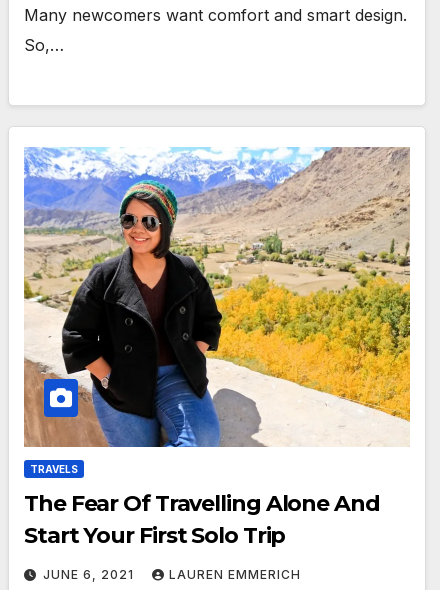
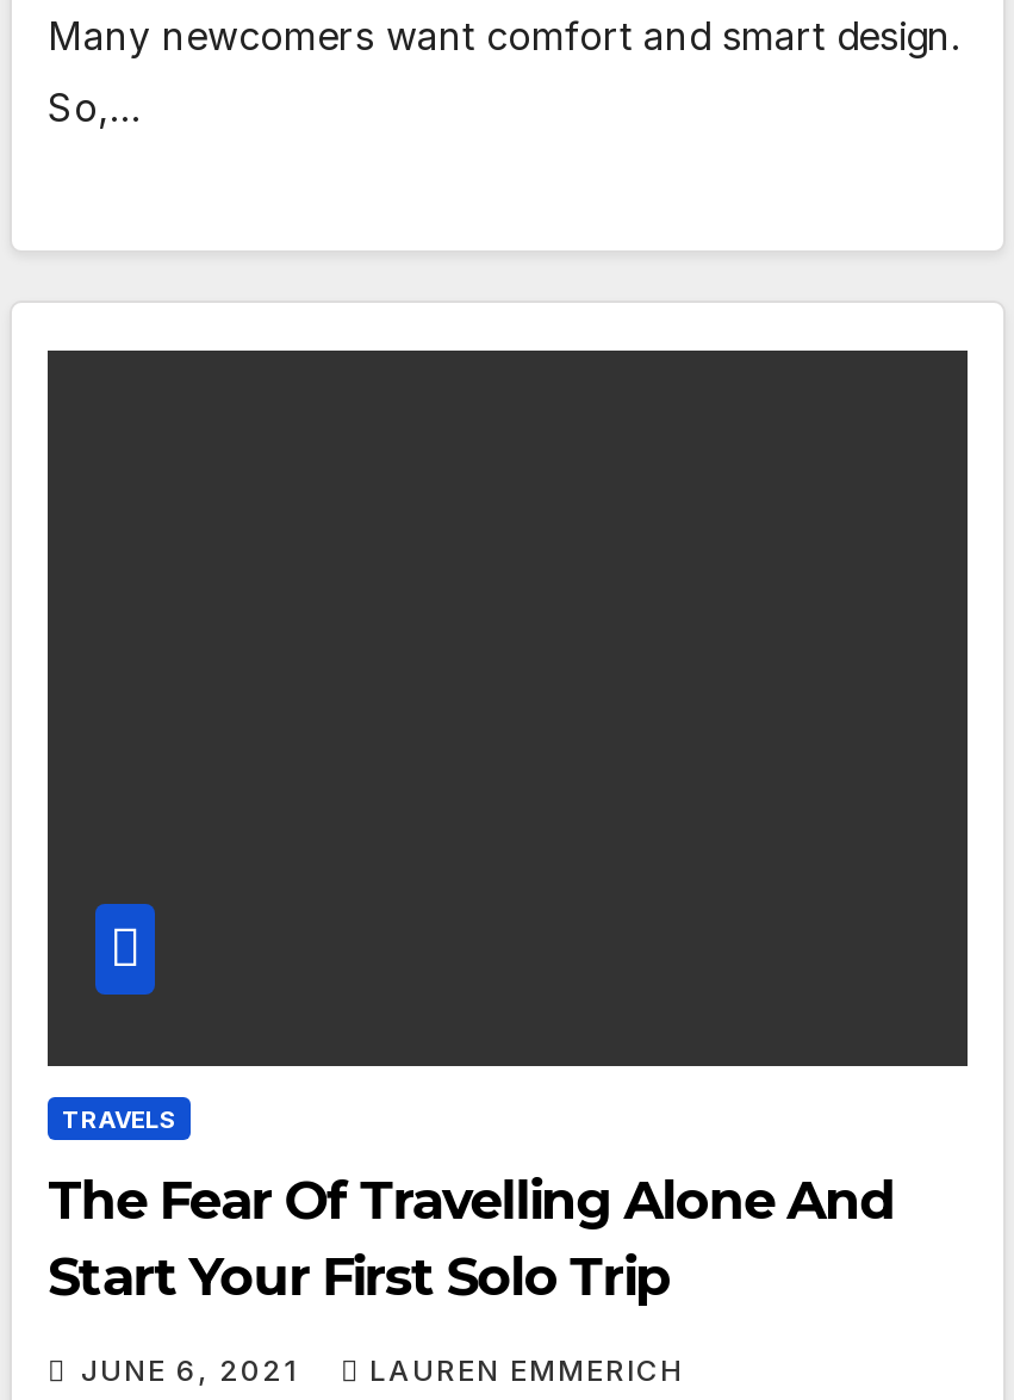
[23,147,411,448] [image] -> none

